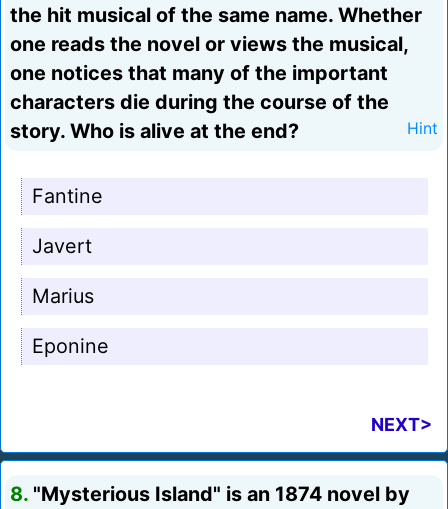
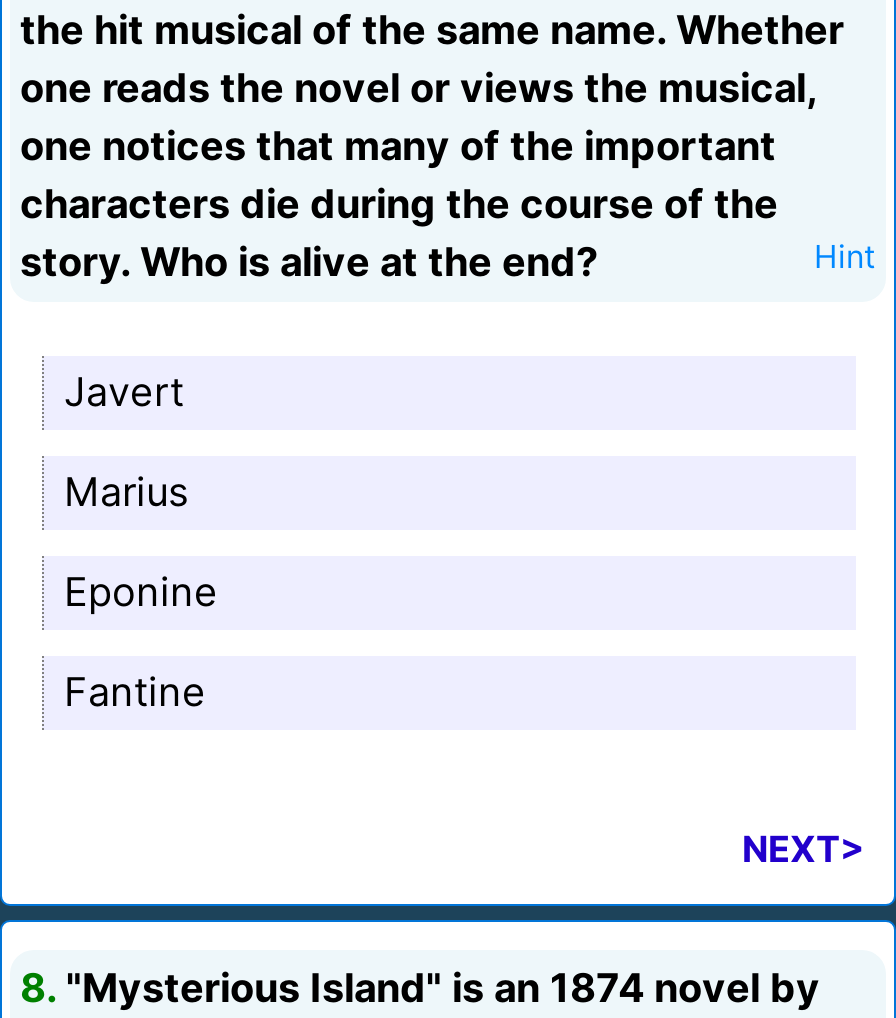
moved [32,184,103,208] -> [64,668,206,716]: Fantine
moved [32,234,109,358] -> [64,368,218,616]: Javert | Marius | Eponine

